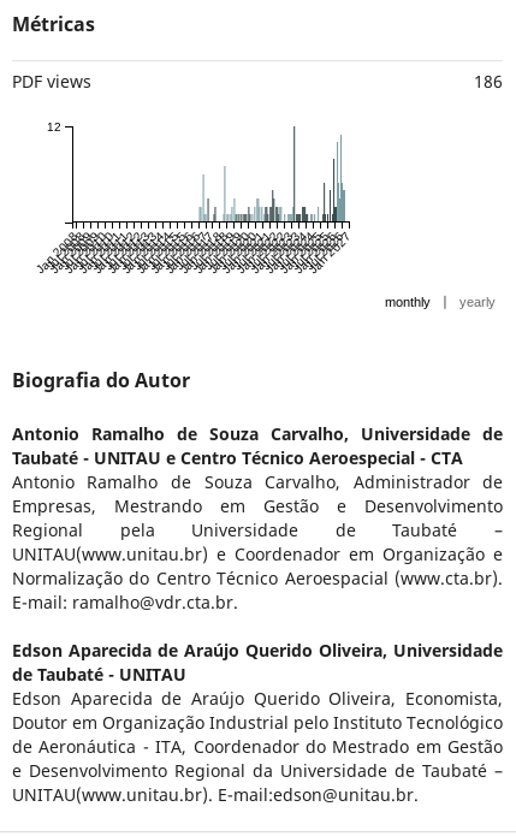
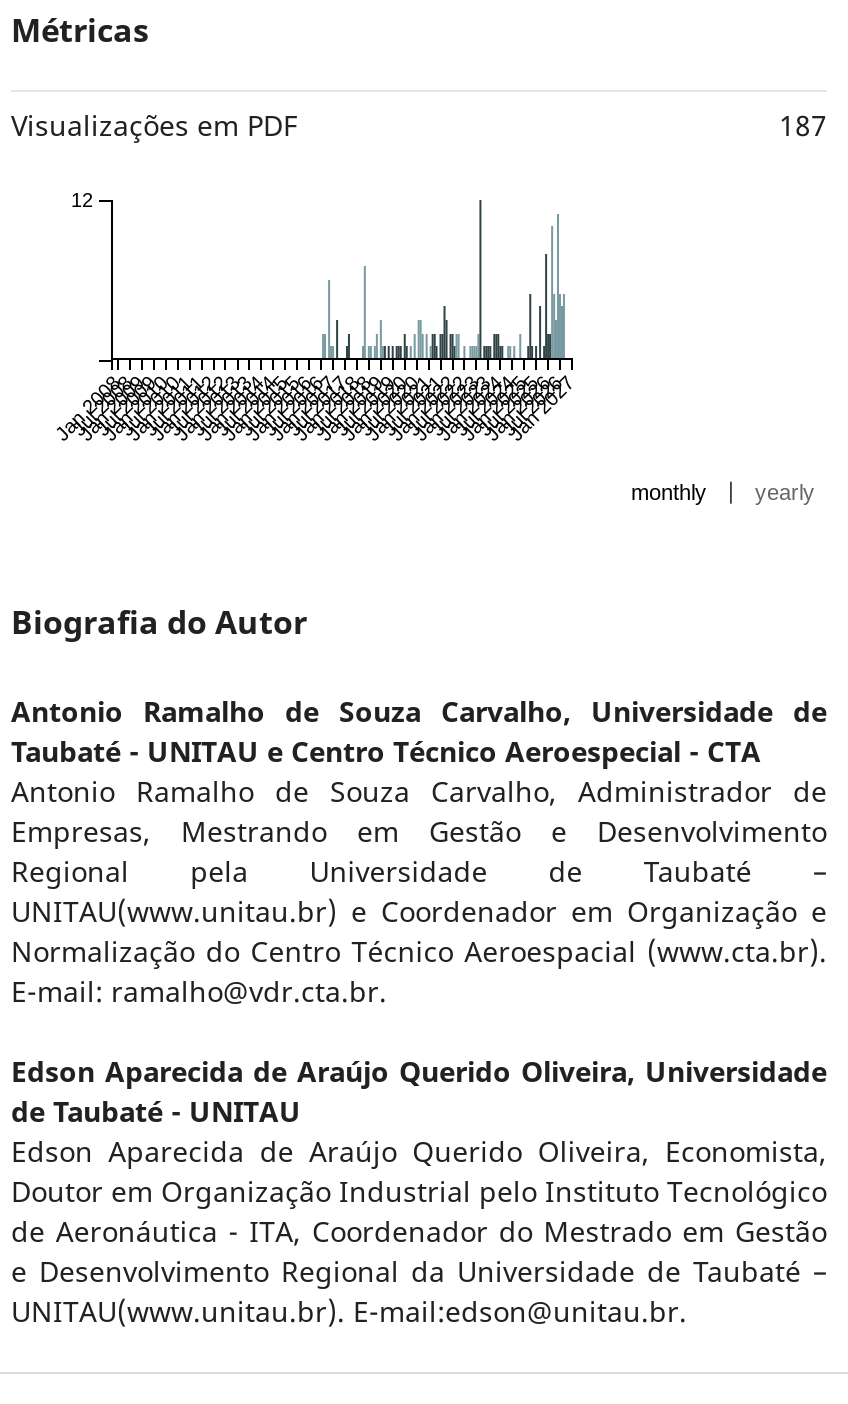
[12,70,503,93] PDF views | 186 -> [11,106,827,144] Visualizações em PDF | 187

